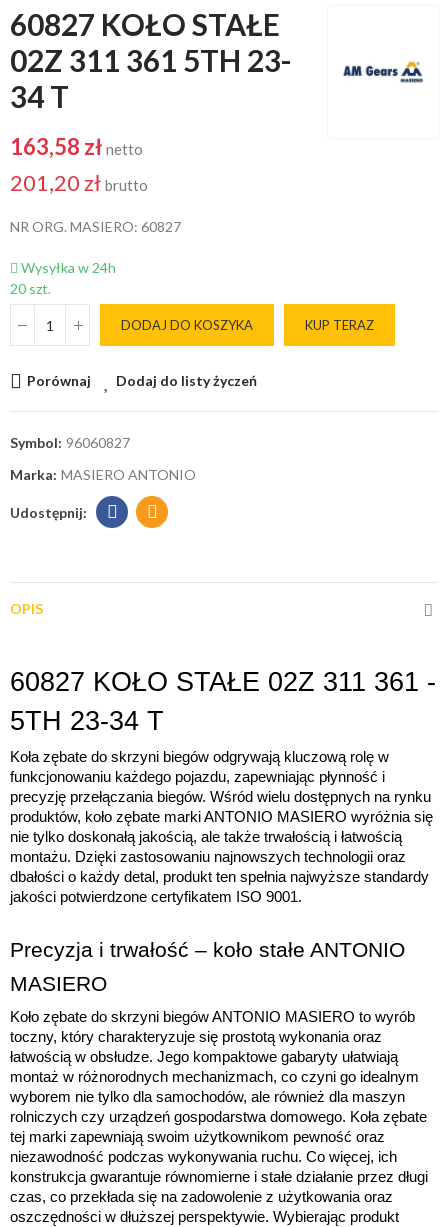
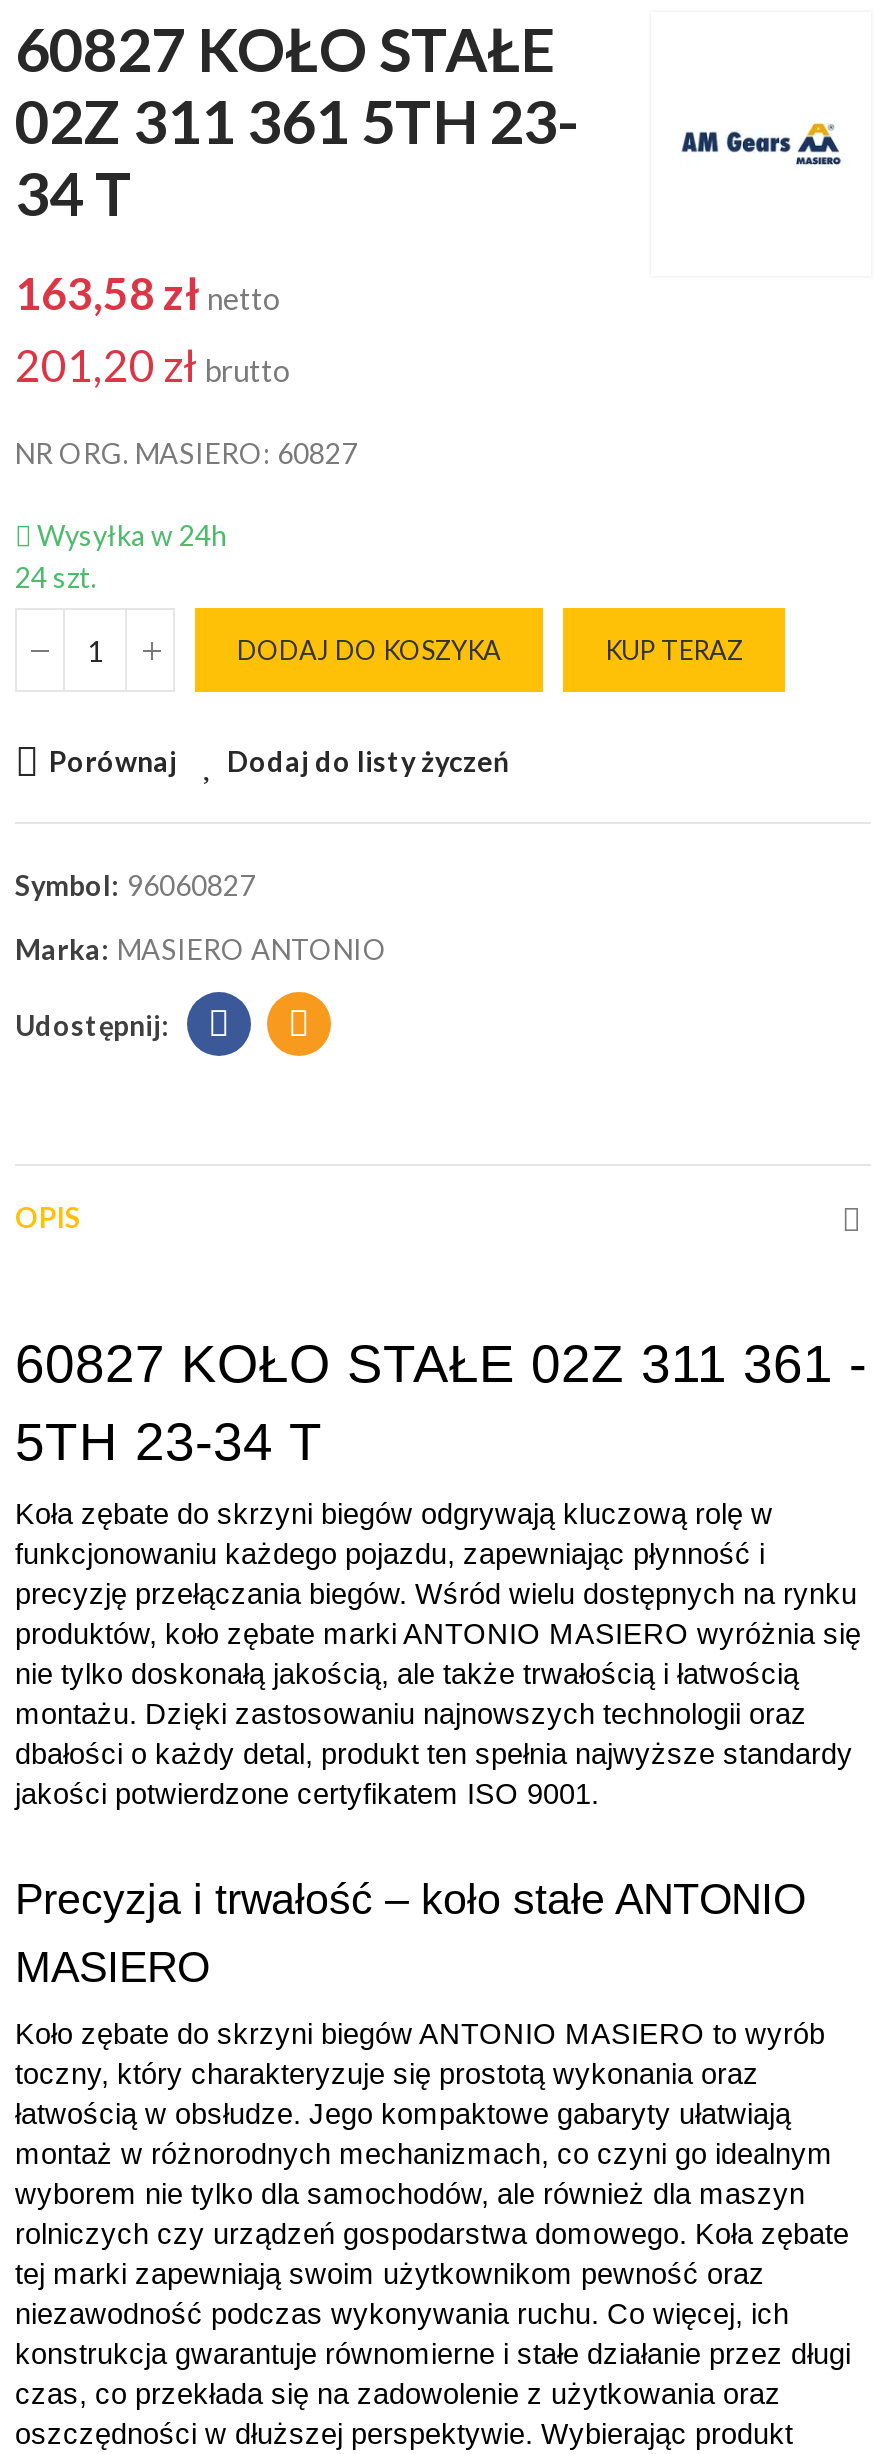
[10,280,51,297] 20 szt. -> [15,560,97,594] 24 szt.

